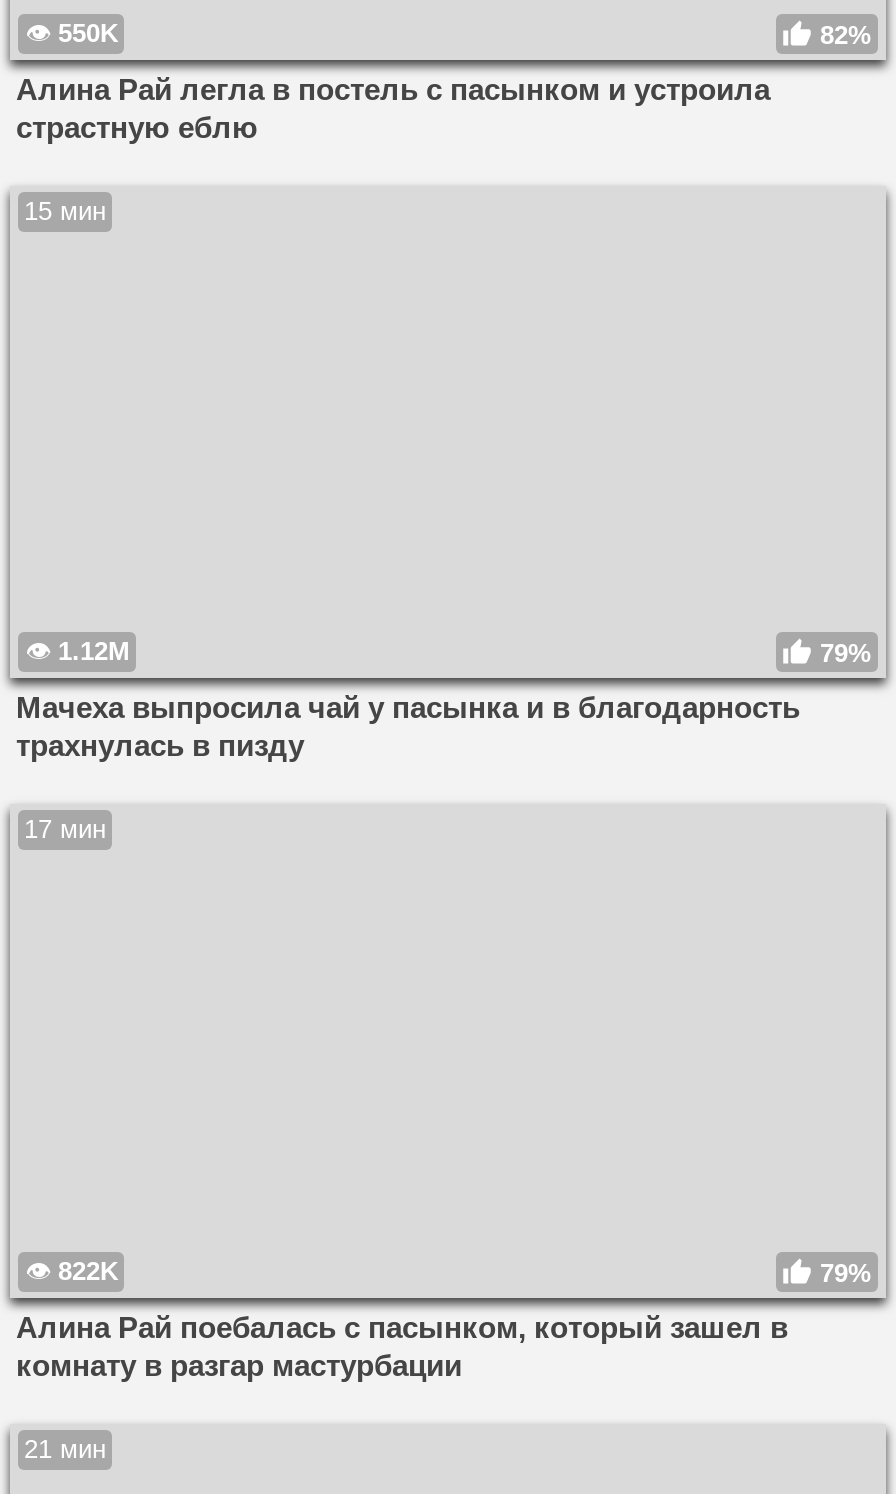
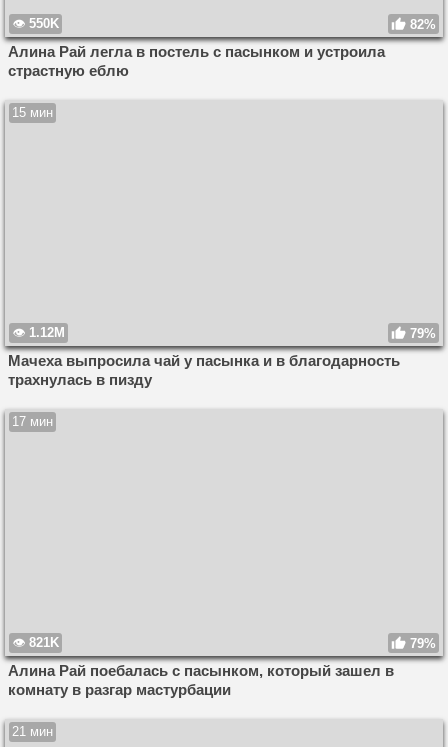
[58,1256,118,1286] 822K -> [29,635,59,650] 821K

